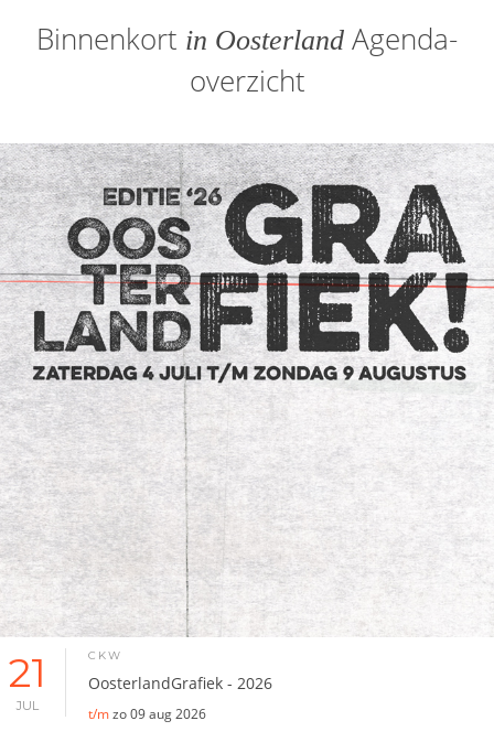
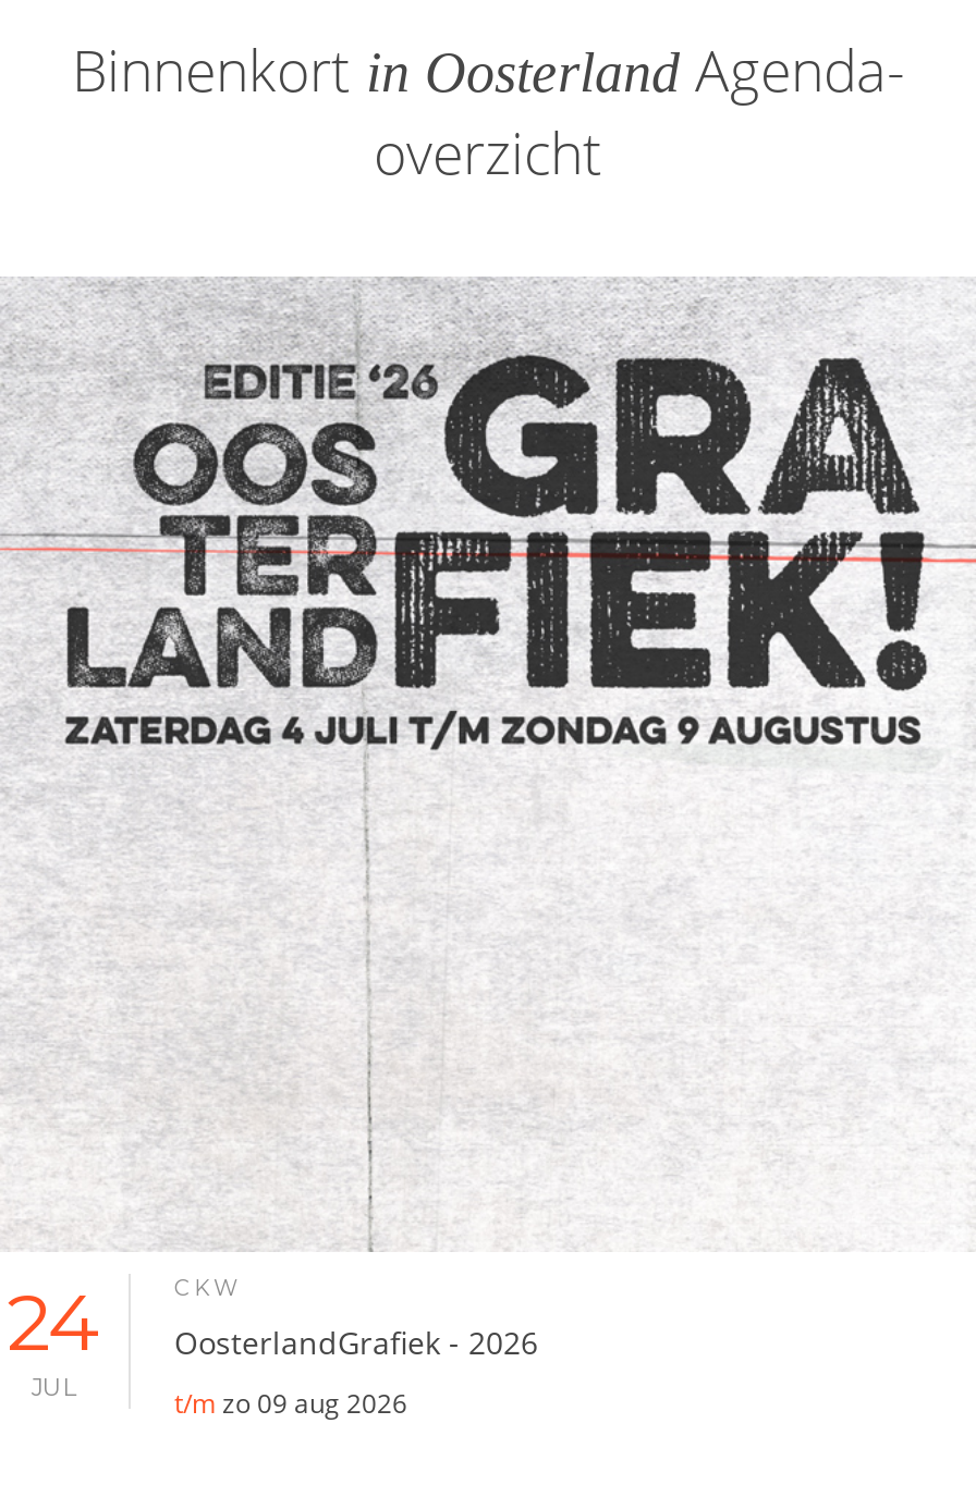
[8,648,46,697] 21 -> [7,1274,100,1370] 24

